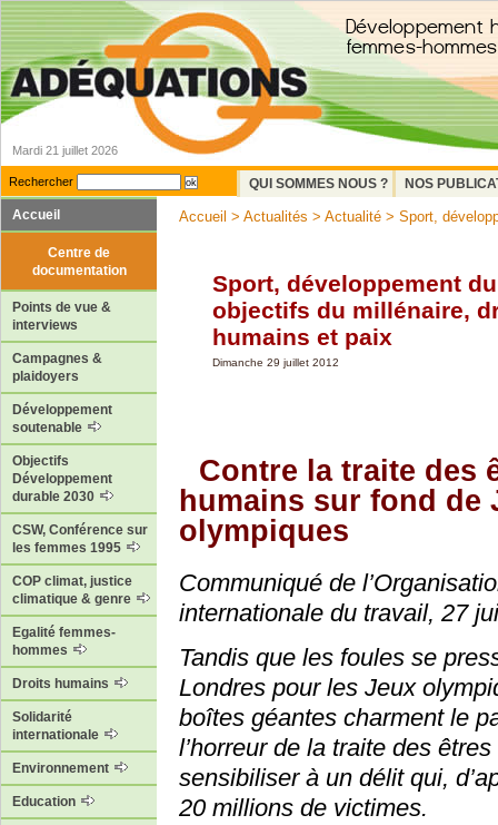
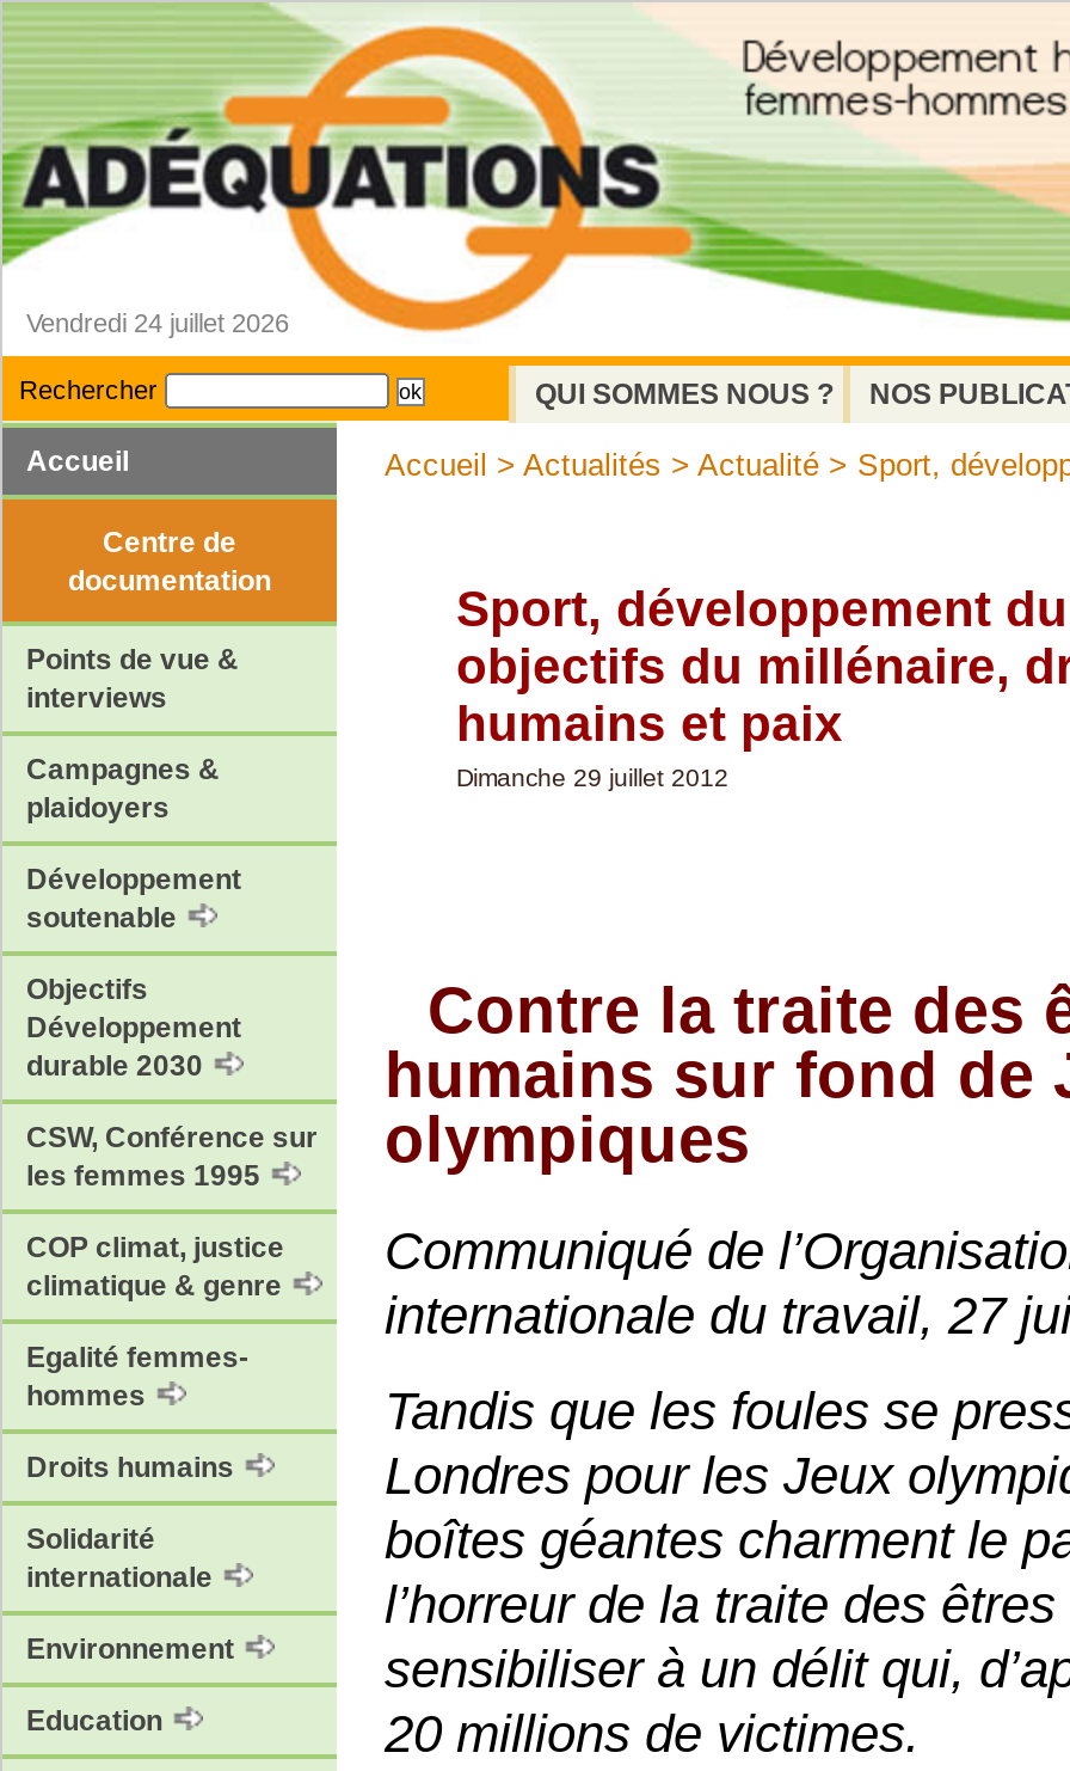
[12,144,118,157] Mardi 21 juillet 2026 -> [26,308,289,337] Vendredi 24 juillet 2026

